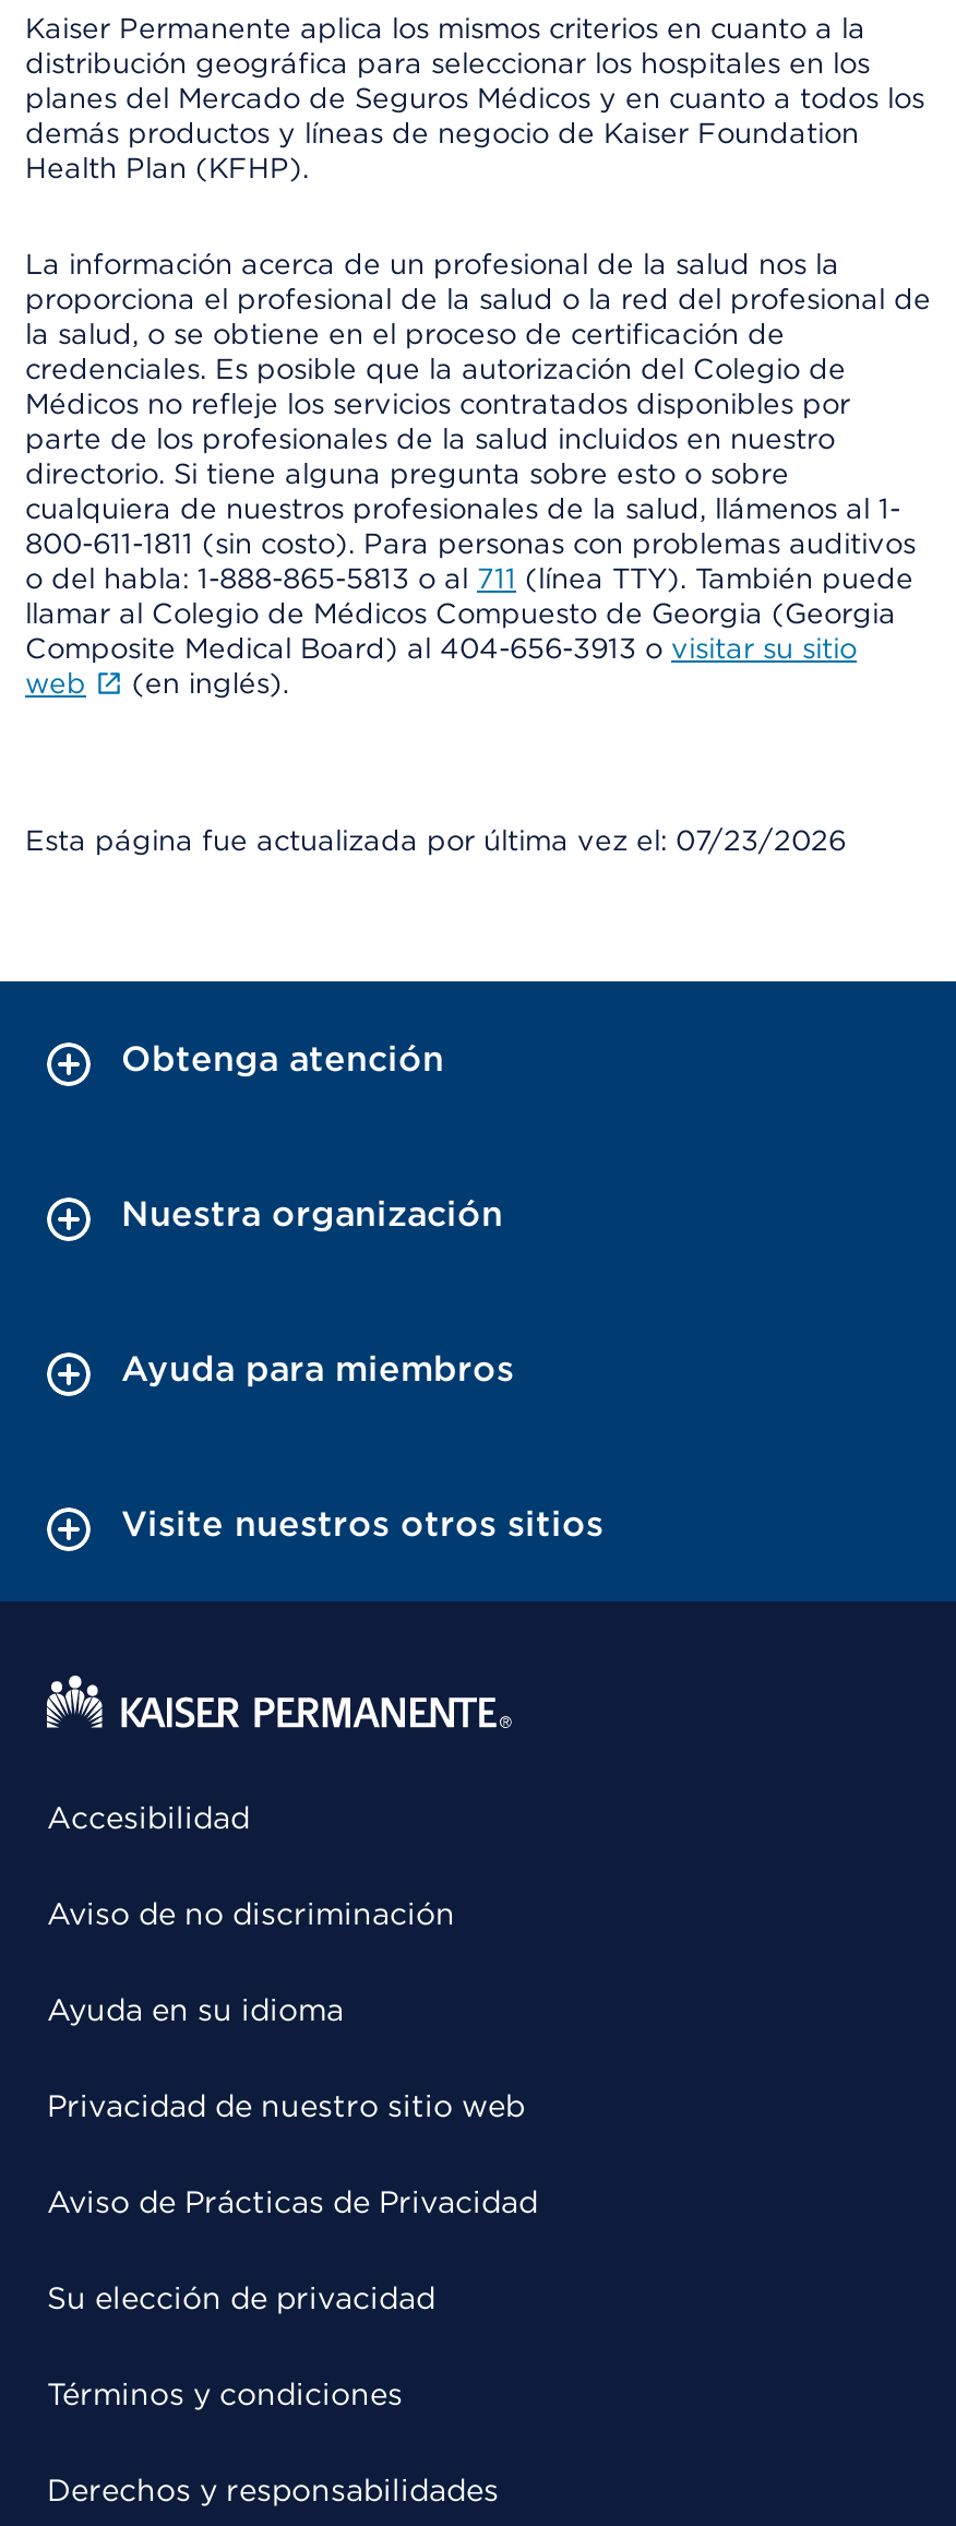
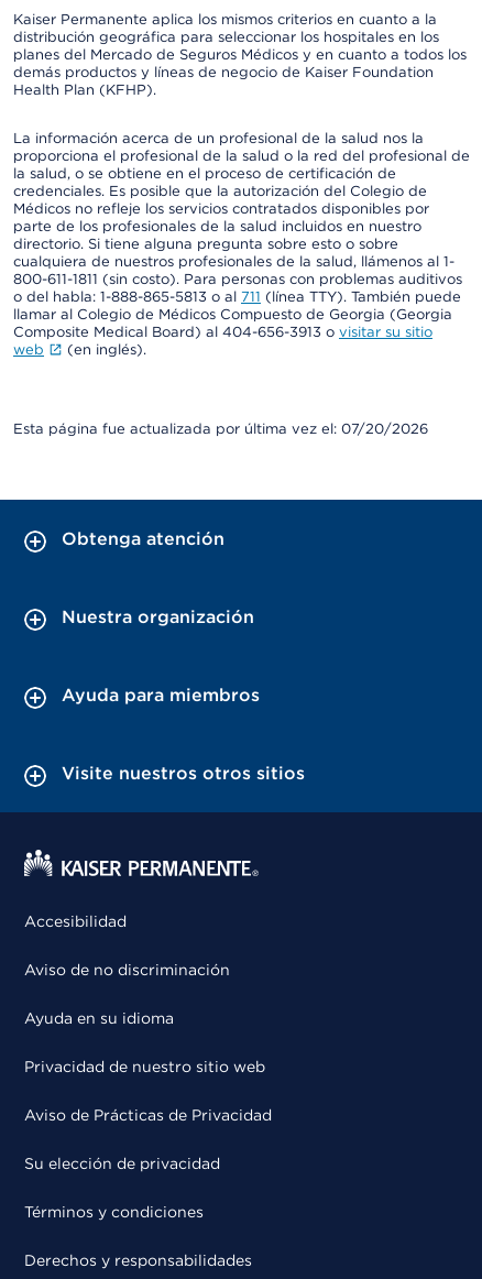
[25,824,846,857] Esta página fue actualizada por última vez el: 07/23/2026 -> [13,420,428,437] Esta página fue actualizada por última vez el: 07/20/2026

